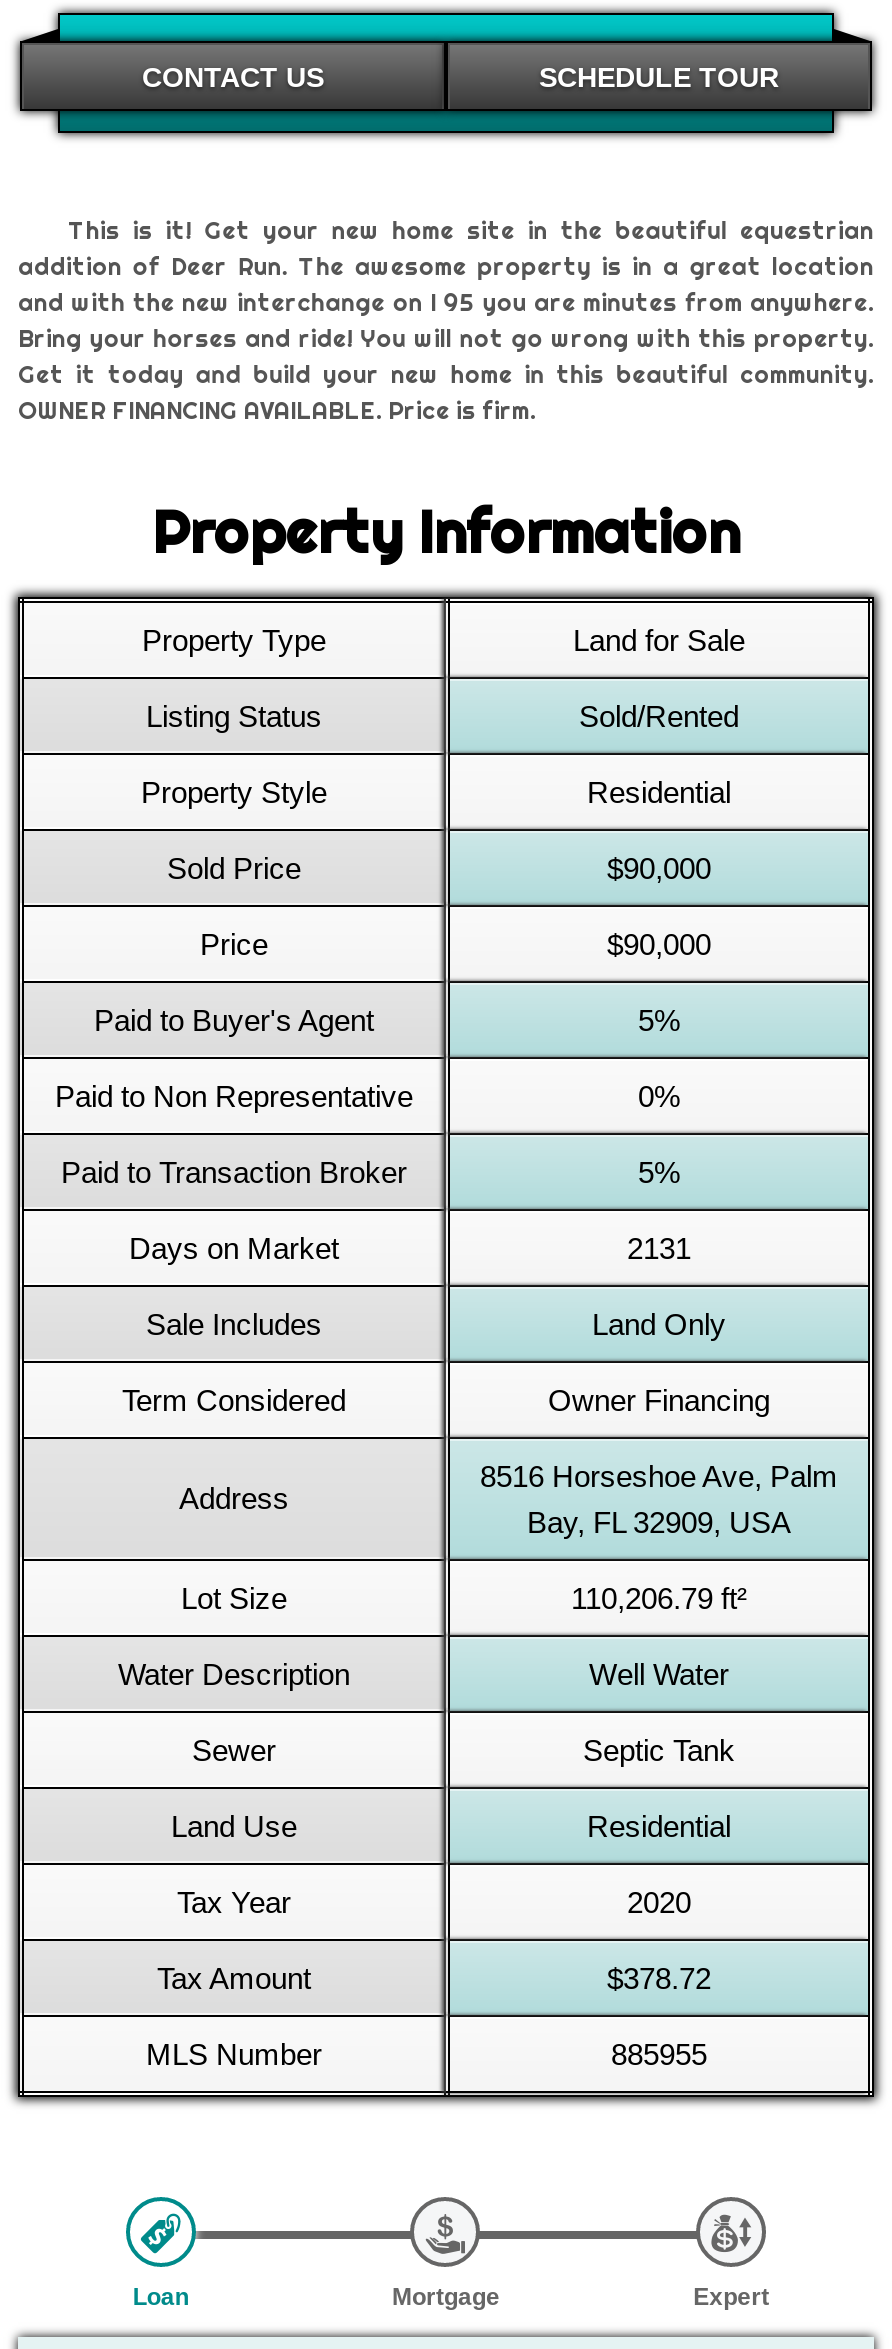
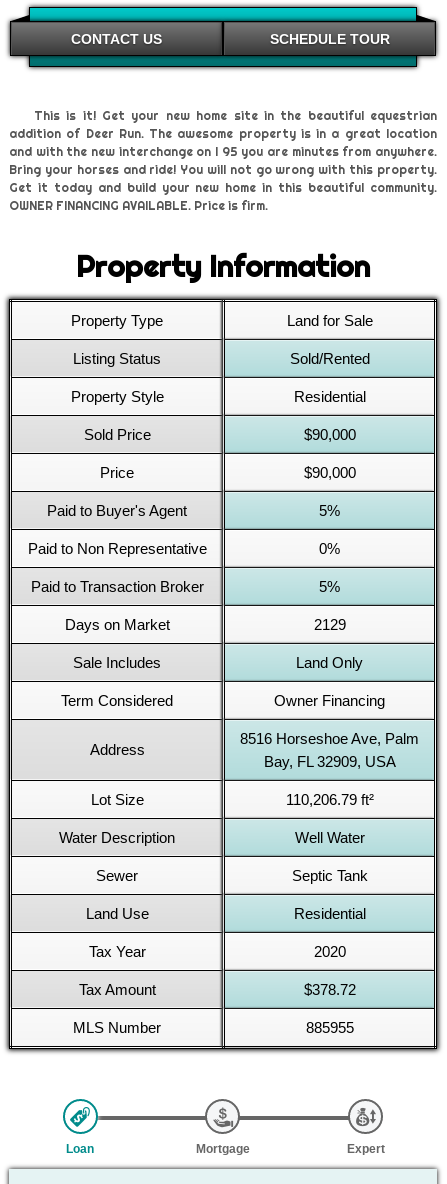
[627,1231,691,1265] 2131 -> [313,616,345,633] 2129

